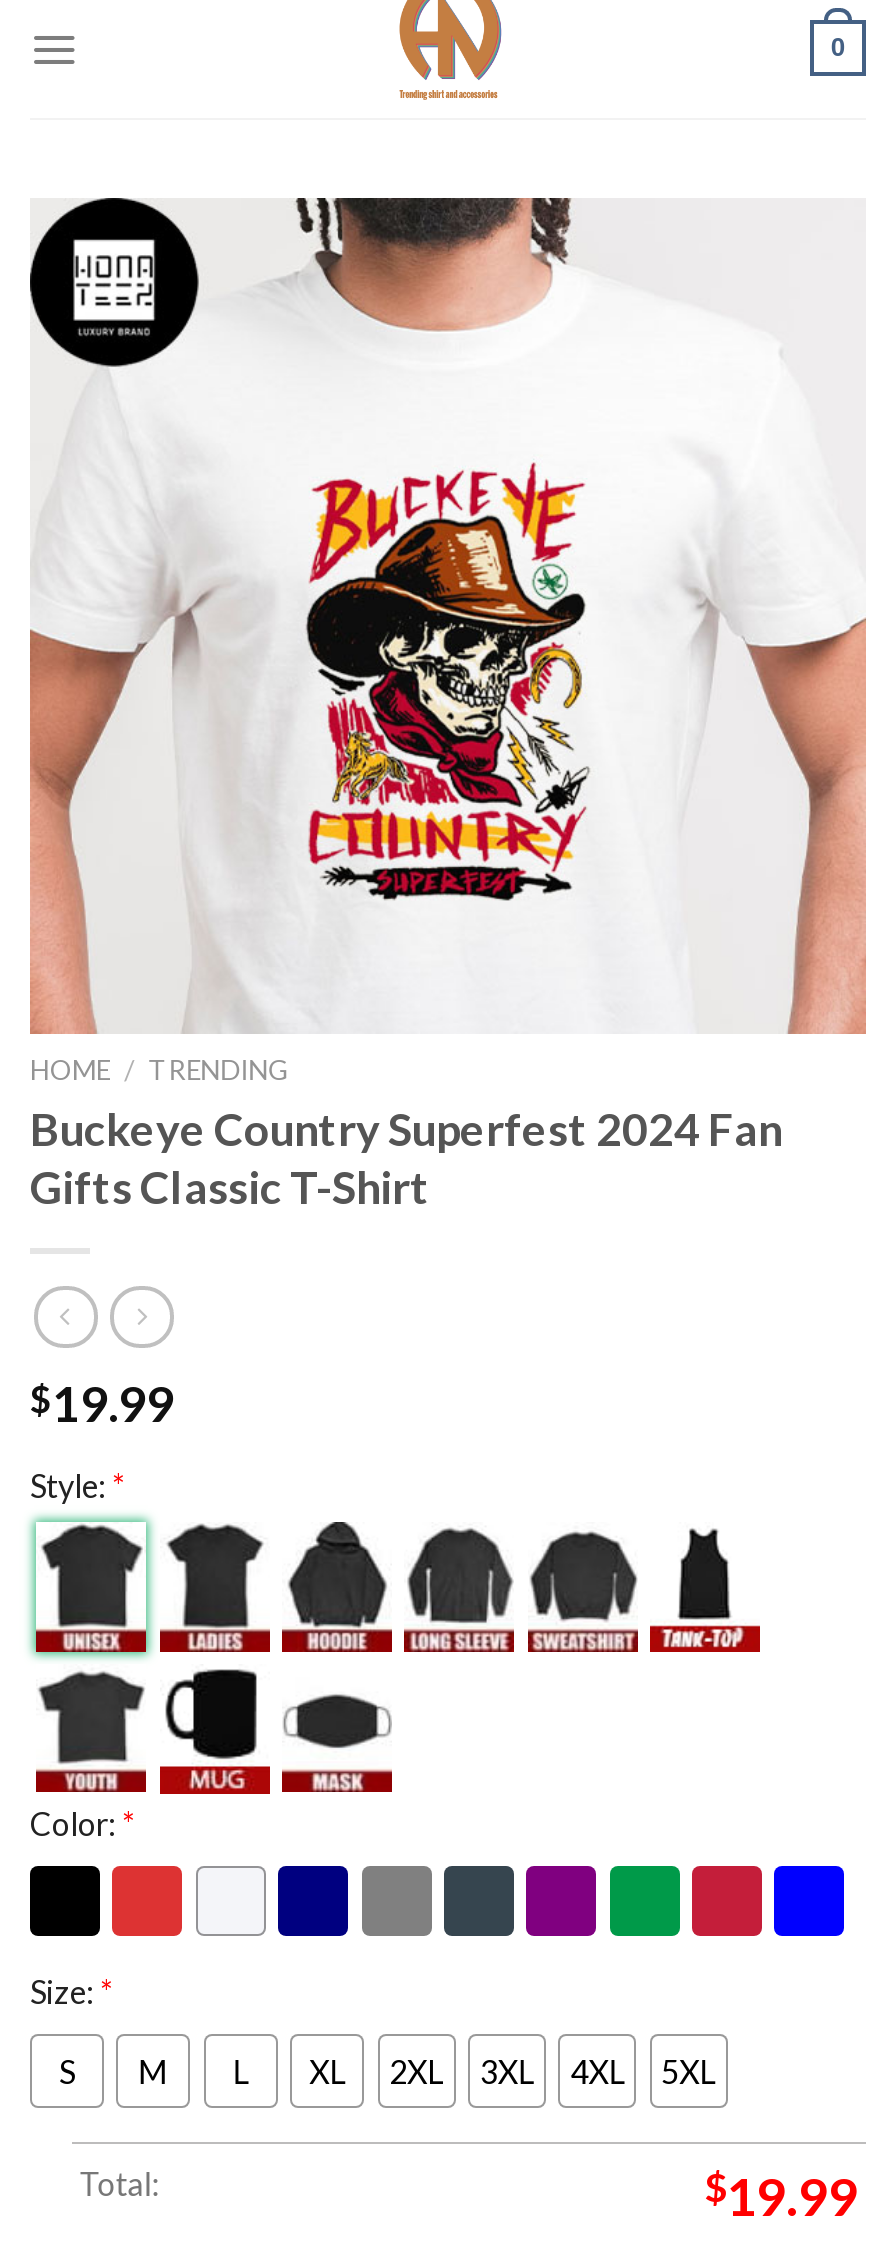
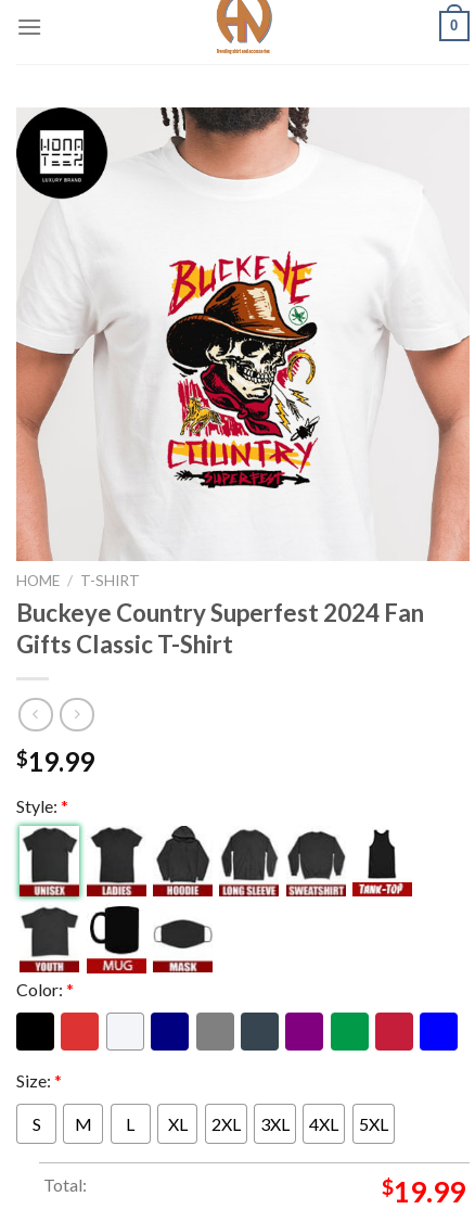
[30,1054,288,1086] HOME / TRENDING -> [16,572,140,589] HOME / T-SHIRT

